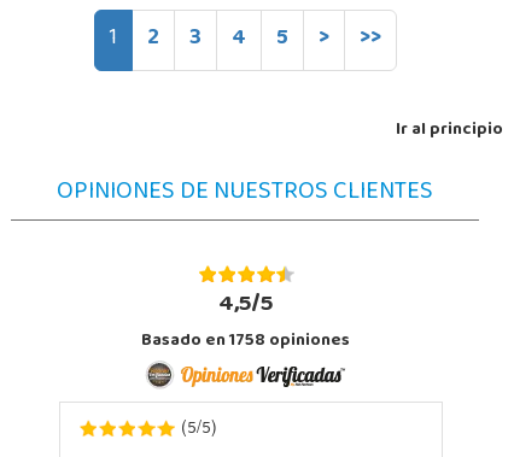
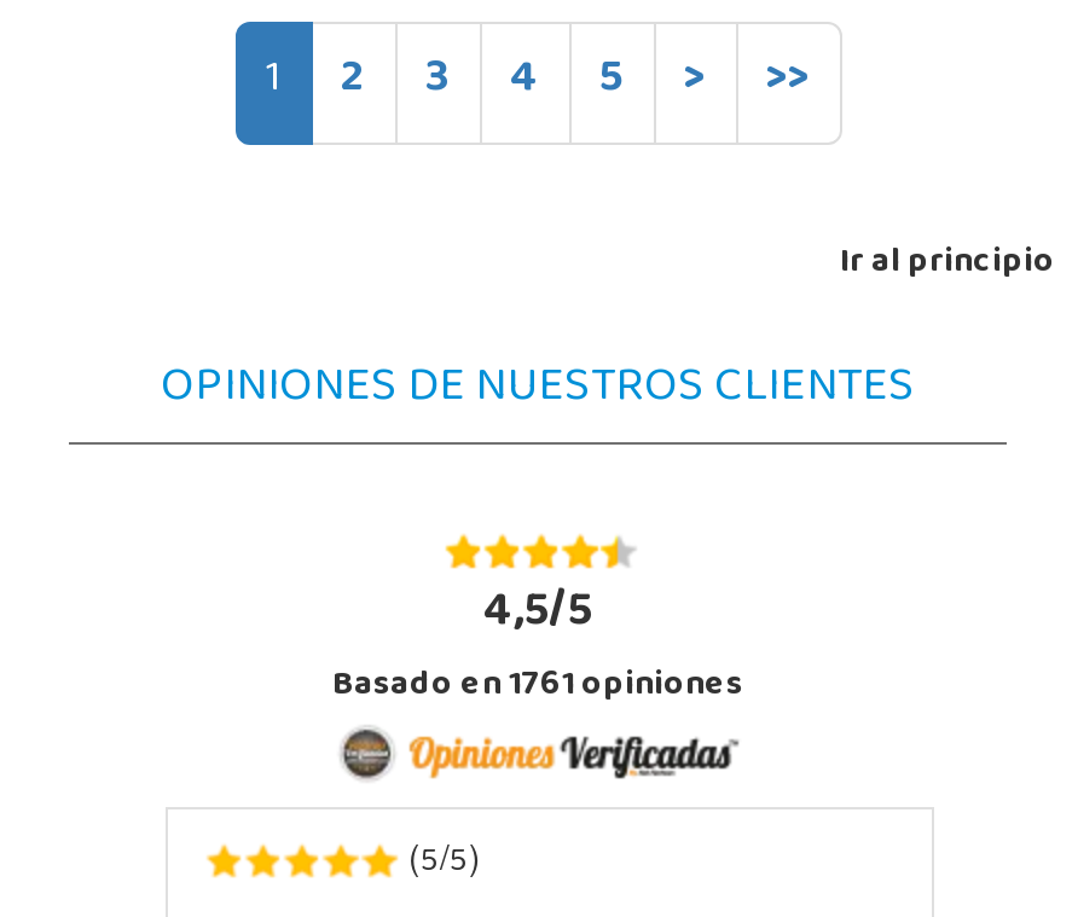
[141,325,349,360] Basado en1758opiniones -> [332,653,743,723] Basado en1761opiniones

